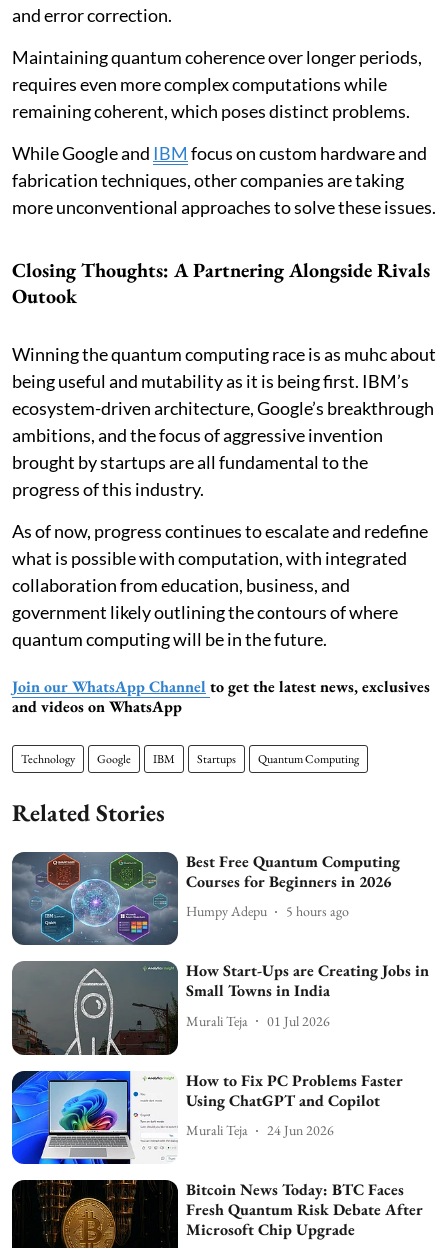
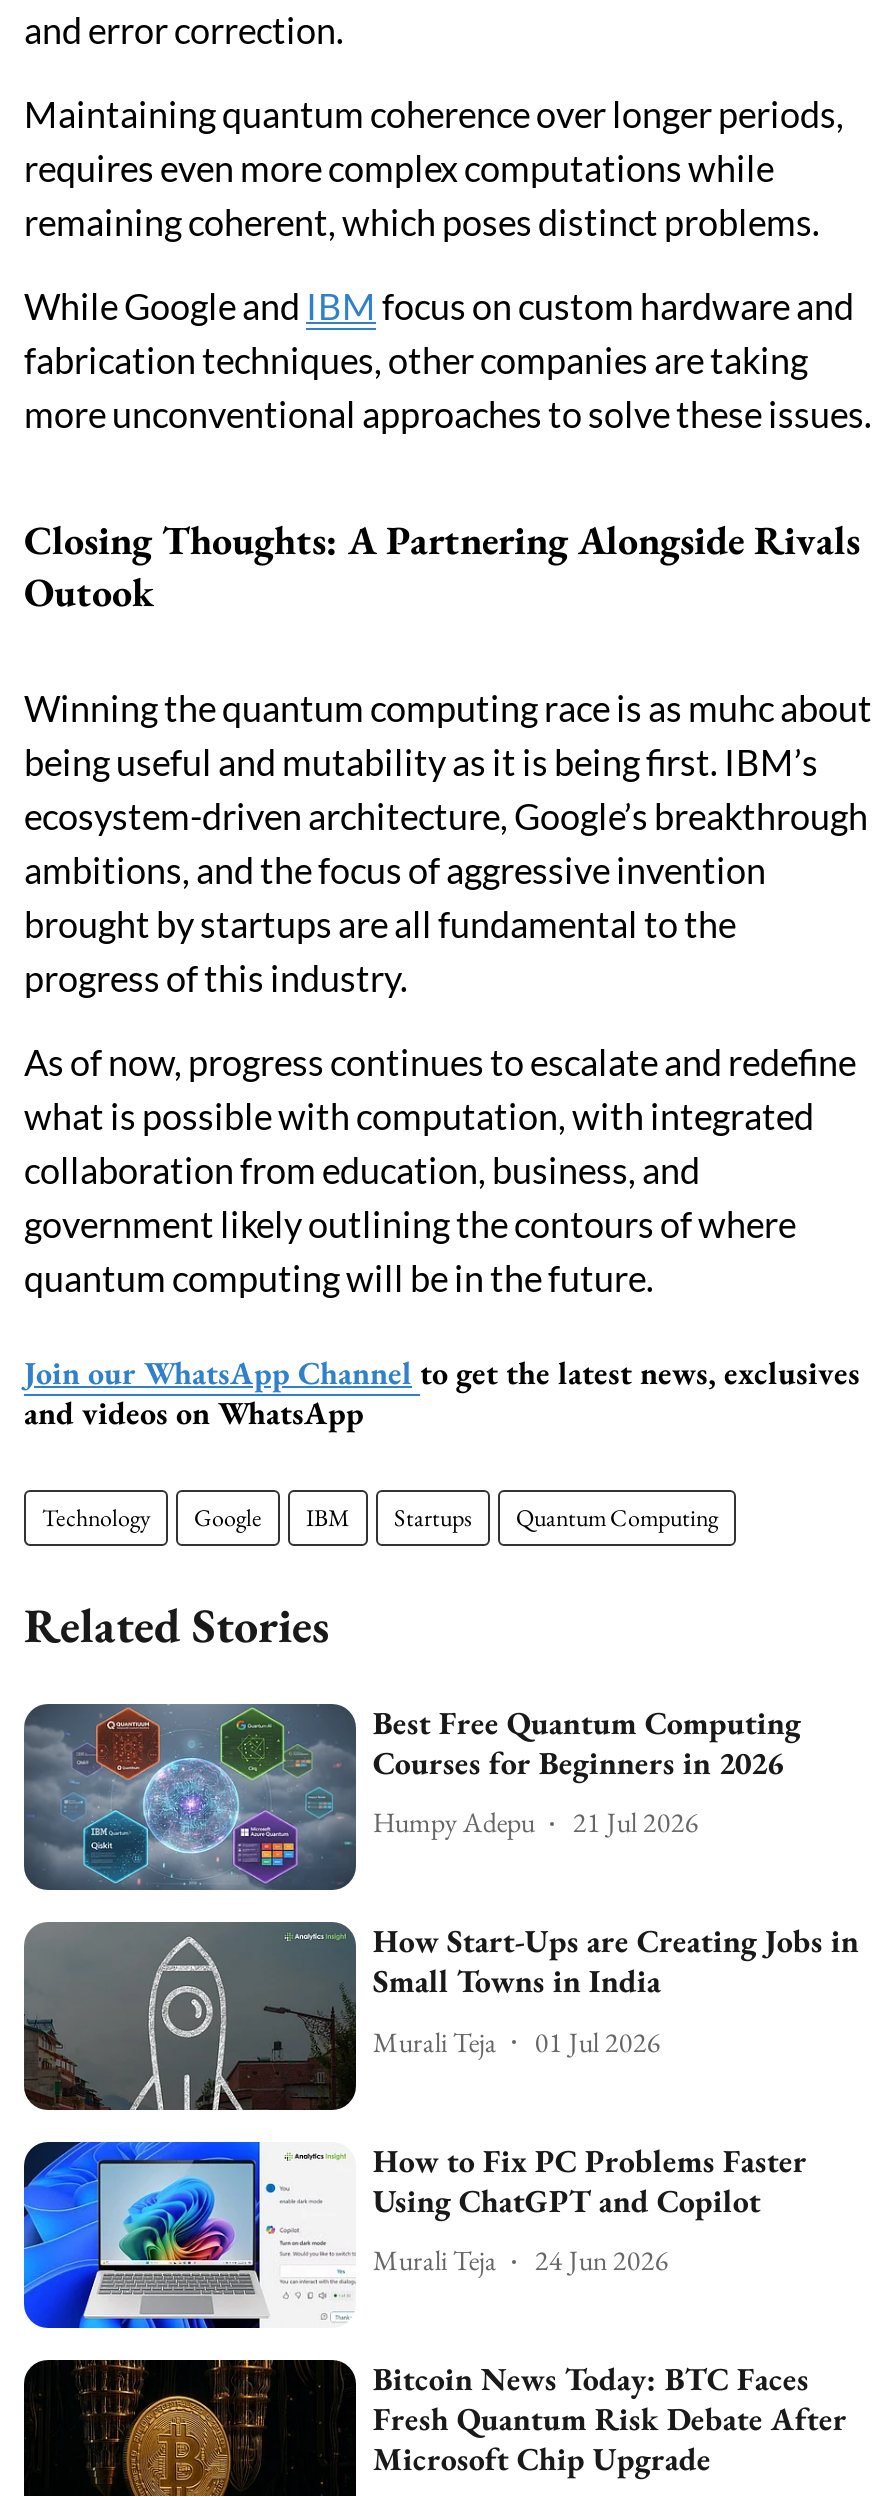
[186,902,349,920] Humpy Adepu 5 hours ago -> [373,1804,699,1840] Humpy Adepu 21 Jul 2026

